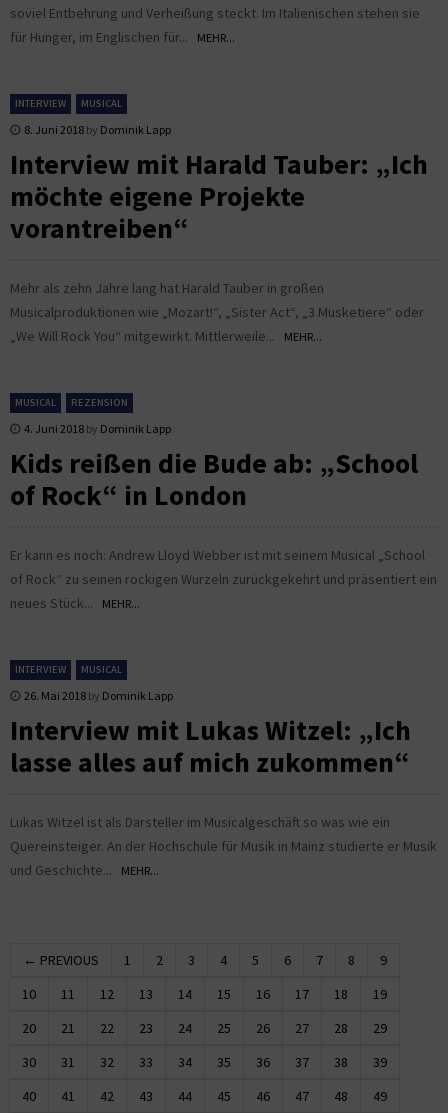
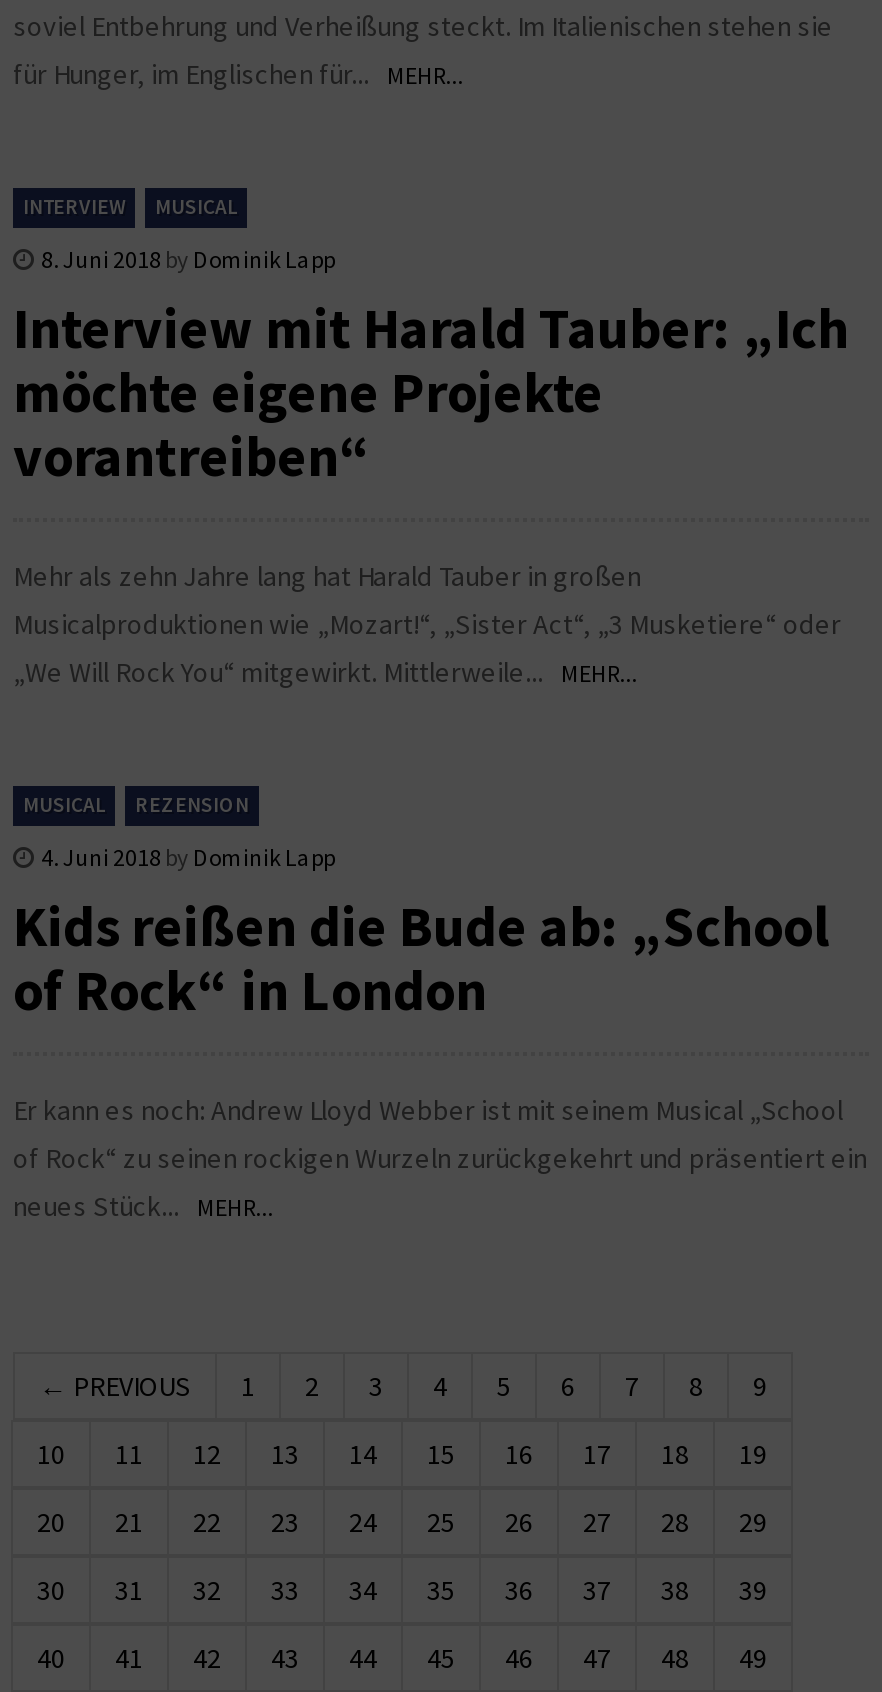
[10,663,437,879] INTERVIEW | MUSICAL | 26. Mai 2018 by Dominik Lapp | Interview mit Lukas Witzel: „Ich | lasse alles auf mich zukommen“ | Lukas Witzel ist als Darsteller im Musicalgeschäft so was wie ein | Quereinsteiger. An der Hochschule für Musik in Mainz studierte er Musik | und Geschichte... MEHR... -> none

